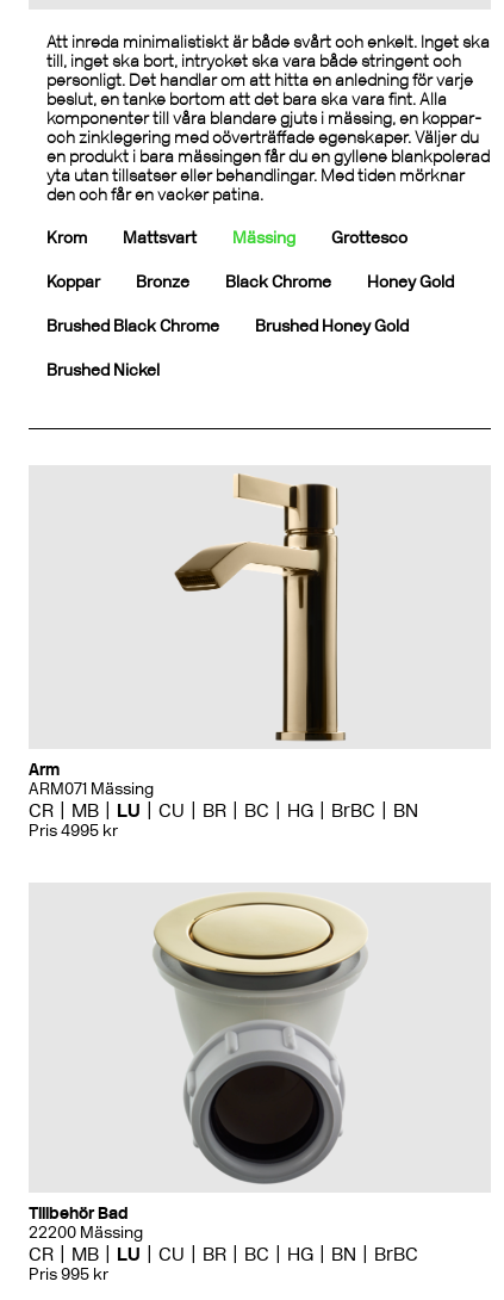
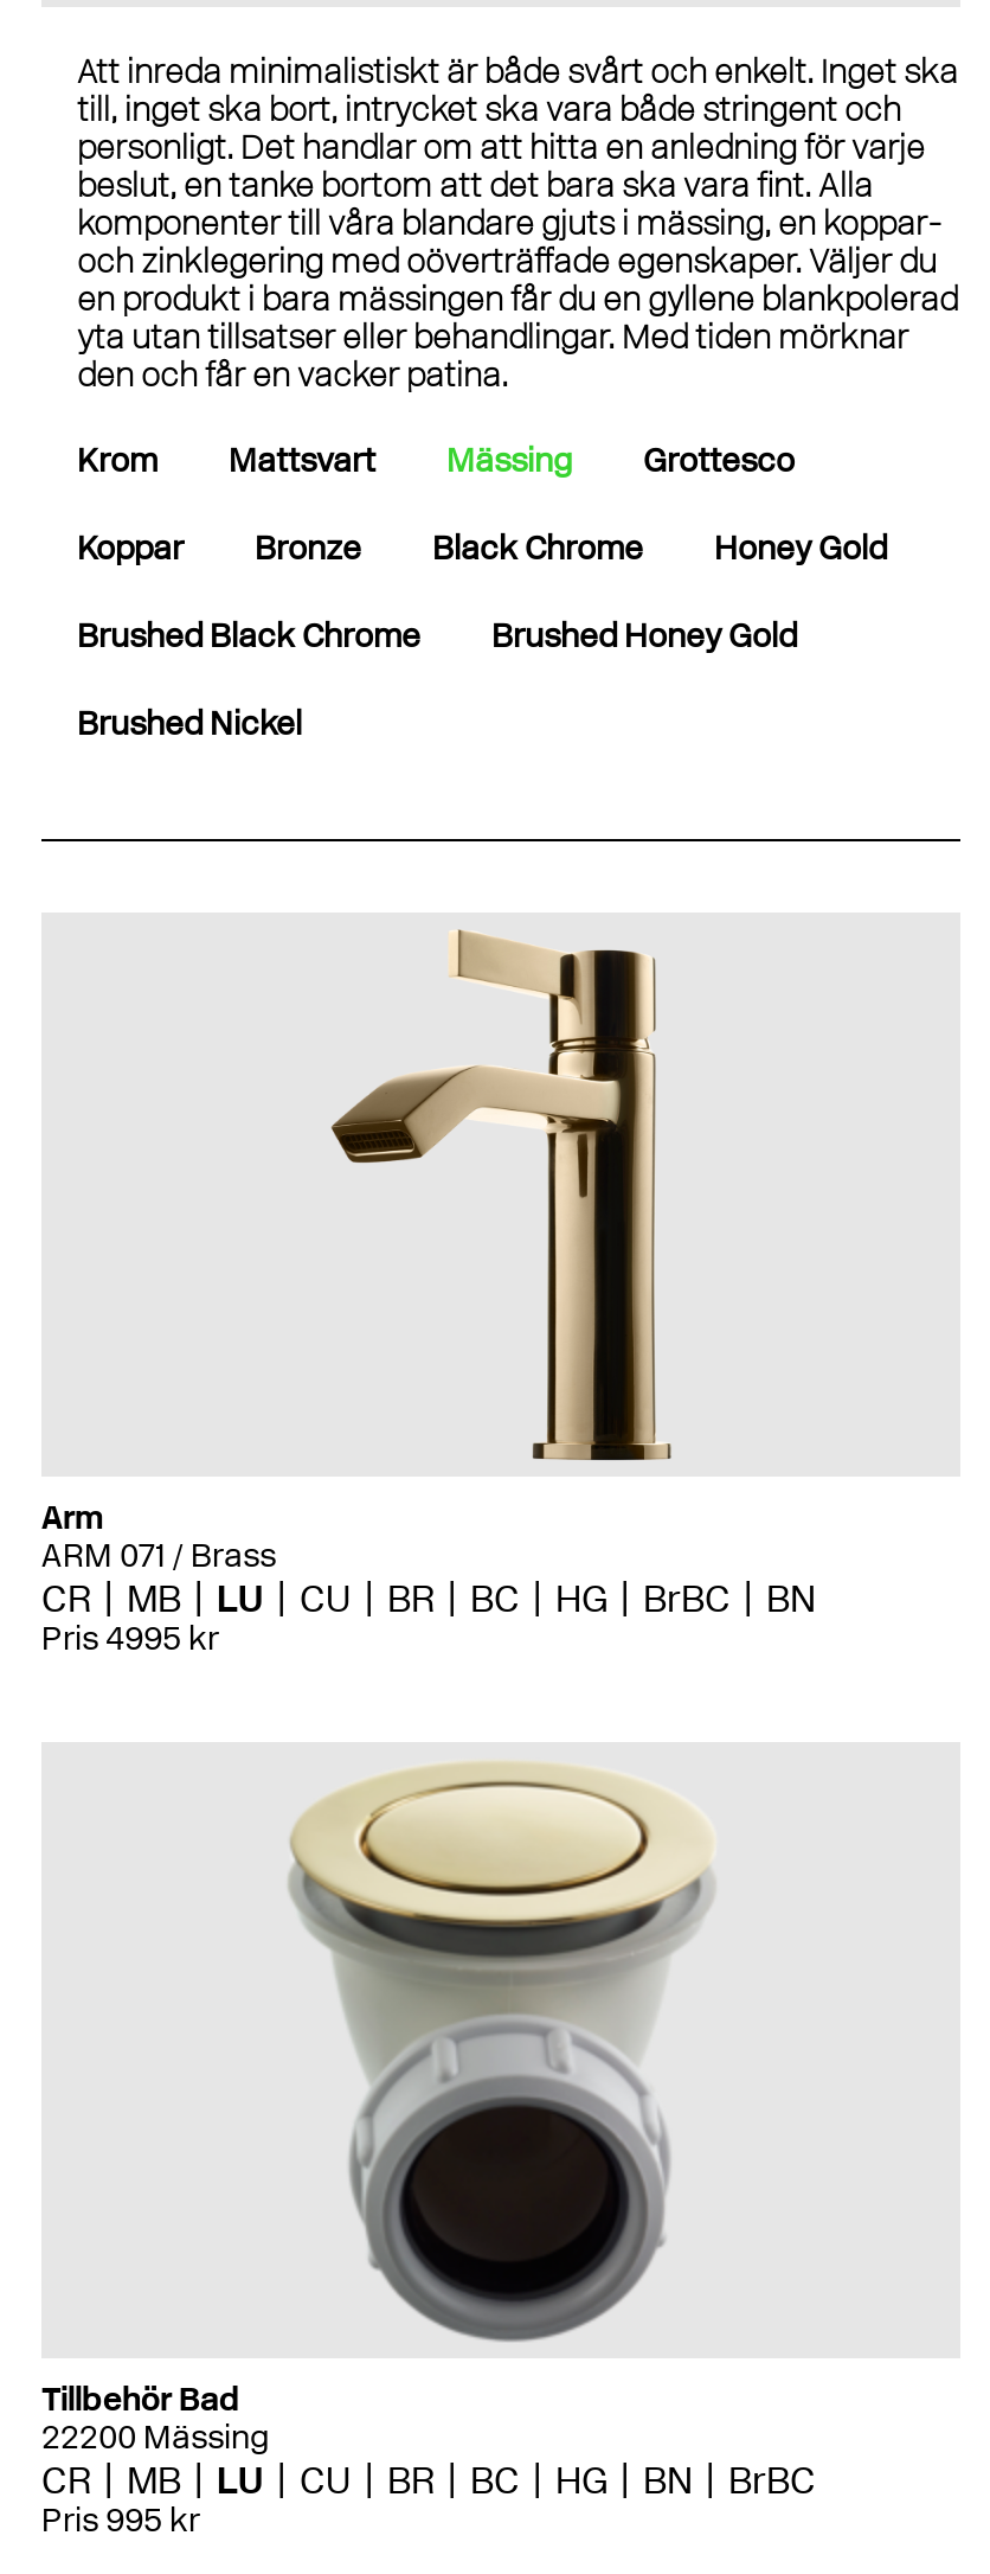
[29,778,154,799] ARM071 Mässing -> [41,1535,276,1575] ARM 071 / Brass

